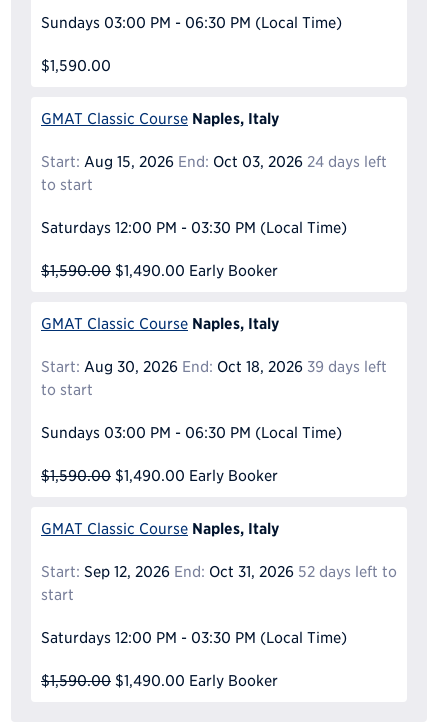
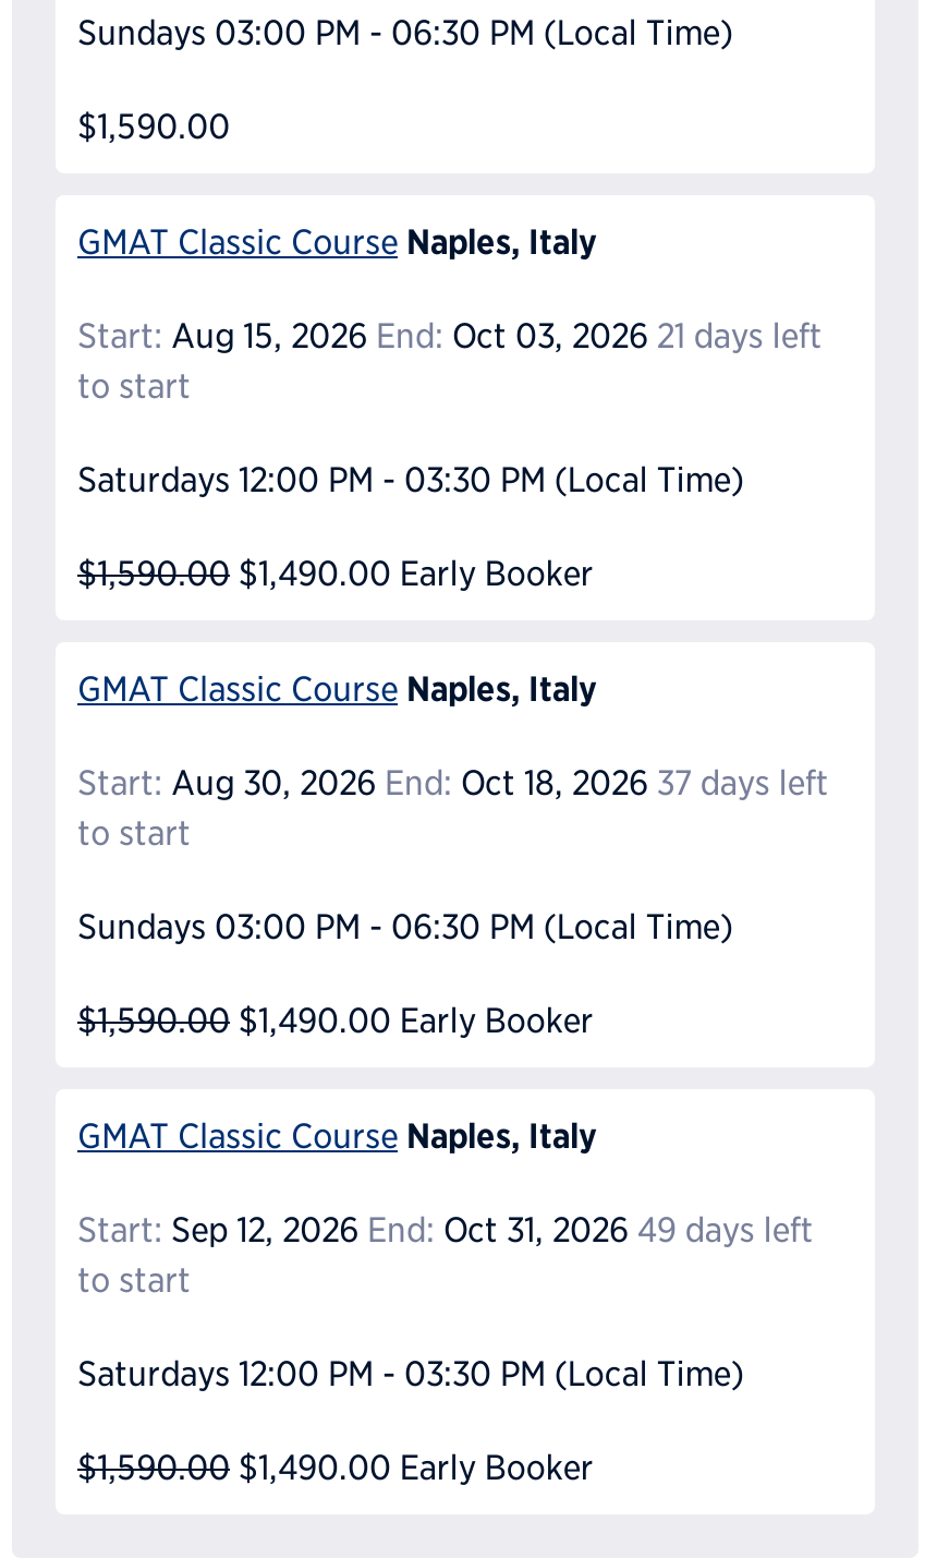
[41,153,387,170] Start: Aug 15, 2026 End: Oct 03, 2026 24 days left -> [77,317,822,355] Start: Aug 15, 2026 End: Oct 03, 2026 21 days left
[41,358,387,375] Start: Aug 30, 2026 End: Oct 18, 2026 39 days left -> [77,764,828,802] Start: Aug 30, 2026 End: Oct 18, 2026 37 days left
[41,563,397,603] Start: Sep 12, 2026 End: Oct 31, 2026 52 days left to | start -> [77,1212,813,1299] Start: Sep 12, 2026 End: Oct 31, 2026 49 days left | to start

